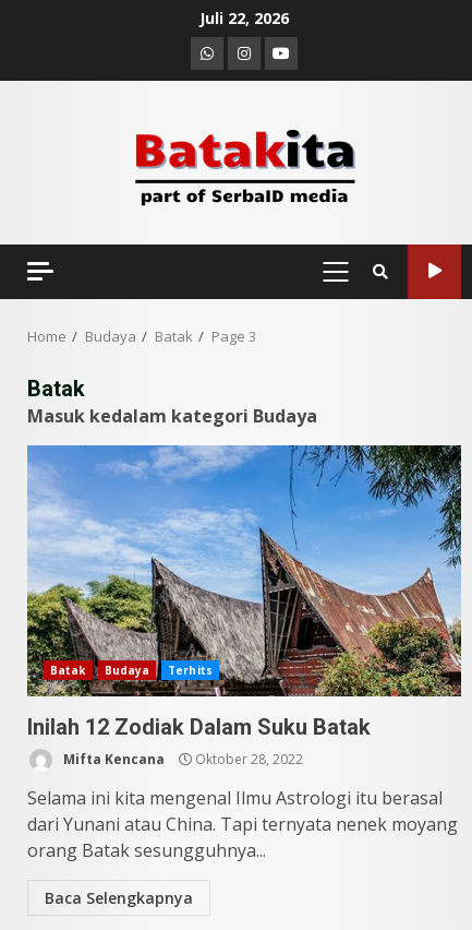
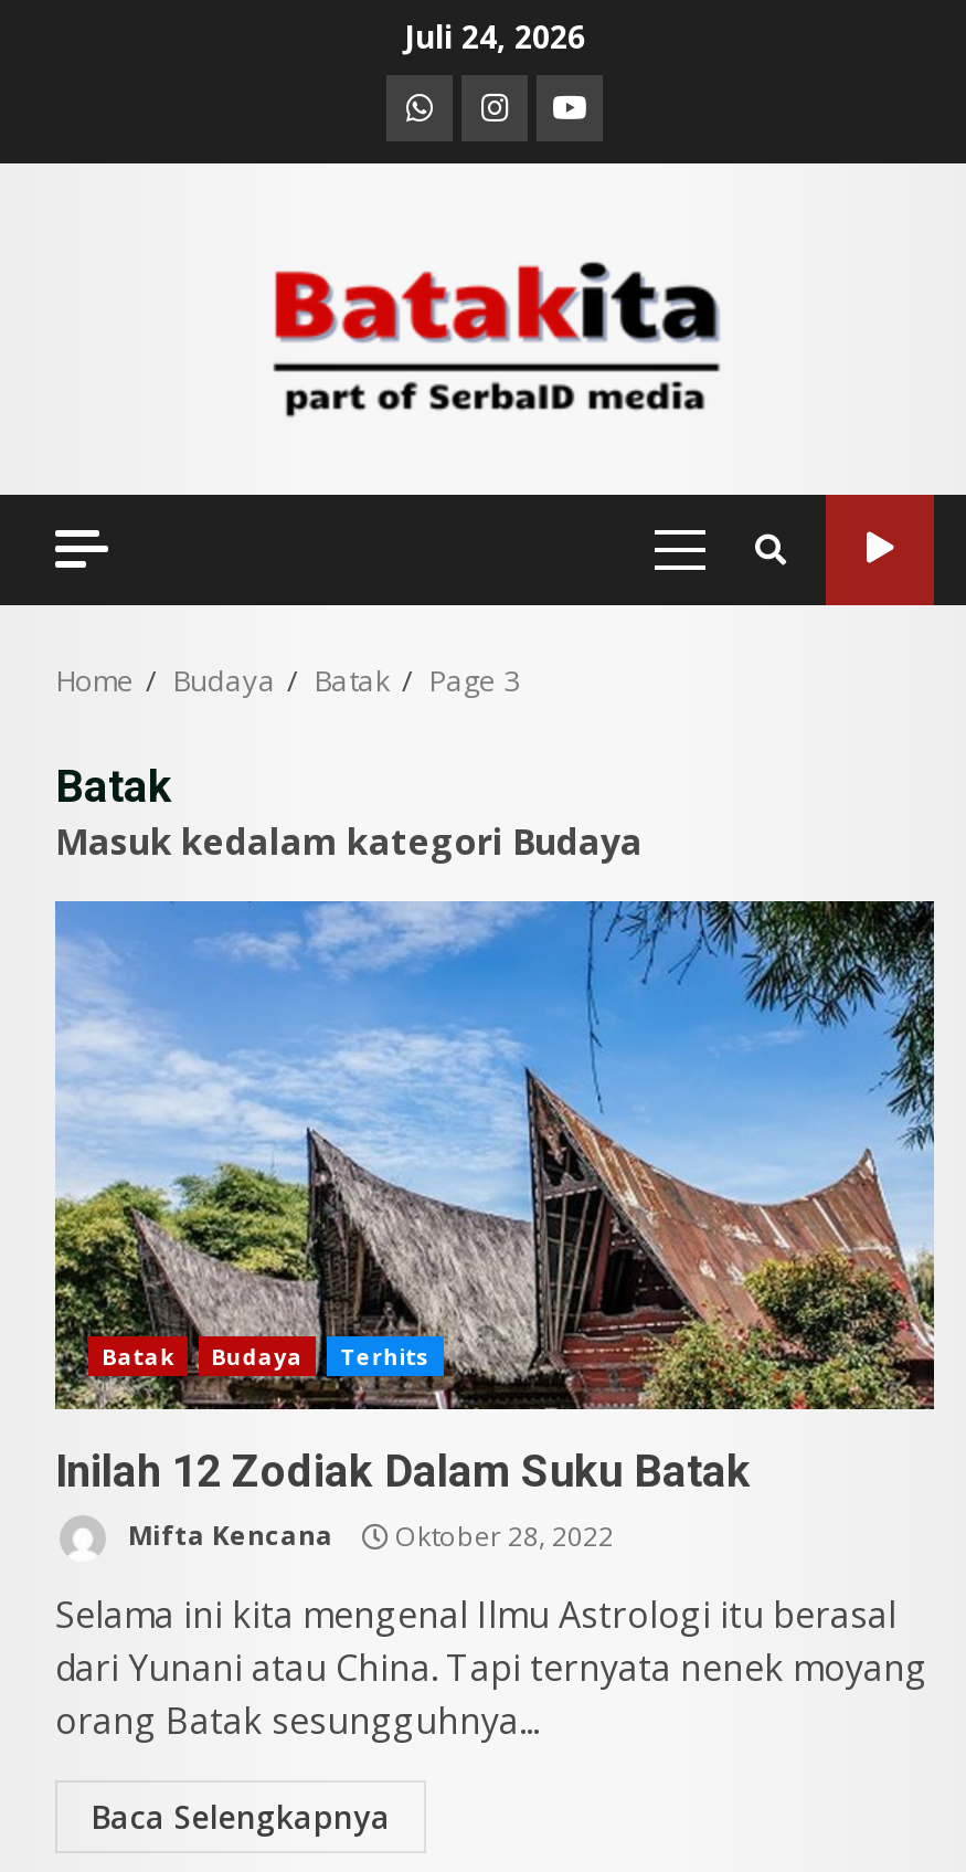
[199,8,289,28] Juli 22, 2026 -> [404,15,585,57] Juli 24, 2026

